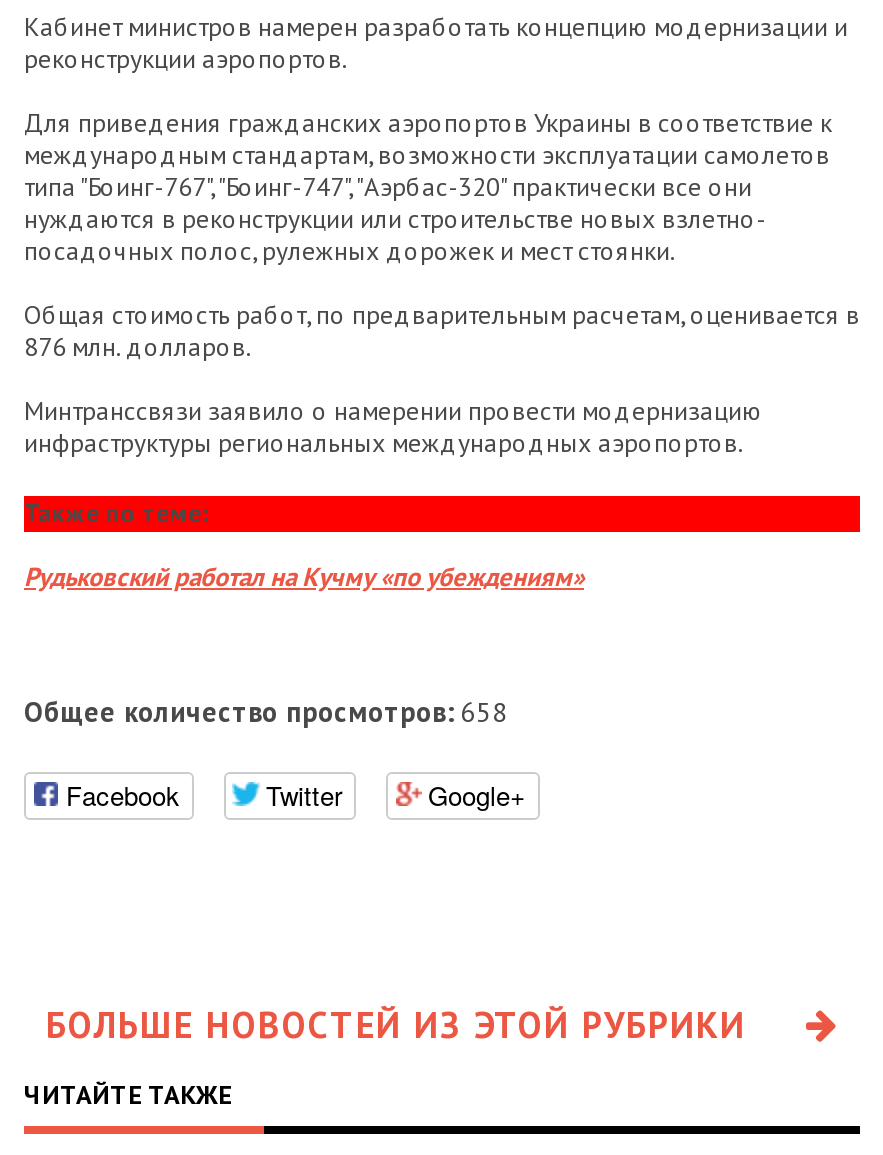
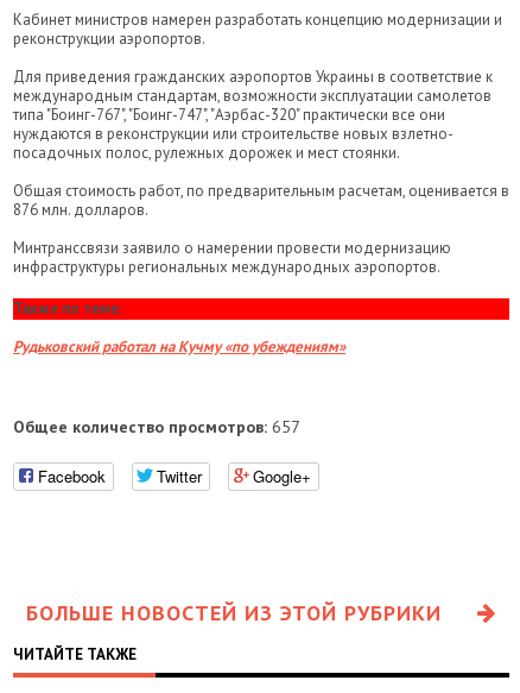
[24,694,508,730] Общее количество просмотров: 658 -> [13,416,300,437] Общее количество просмотров: 657

